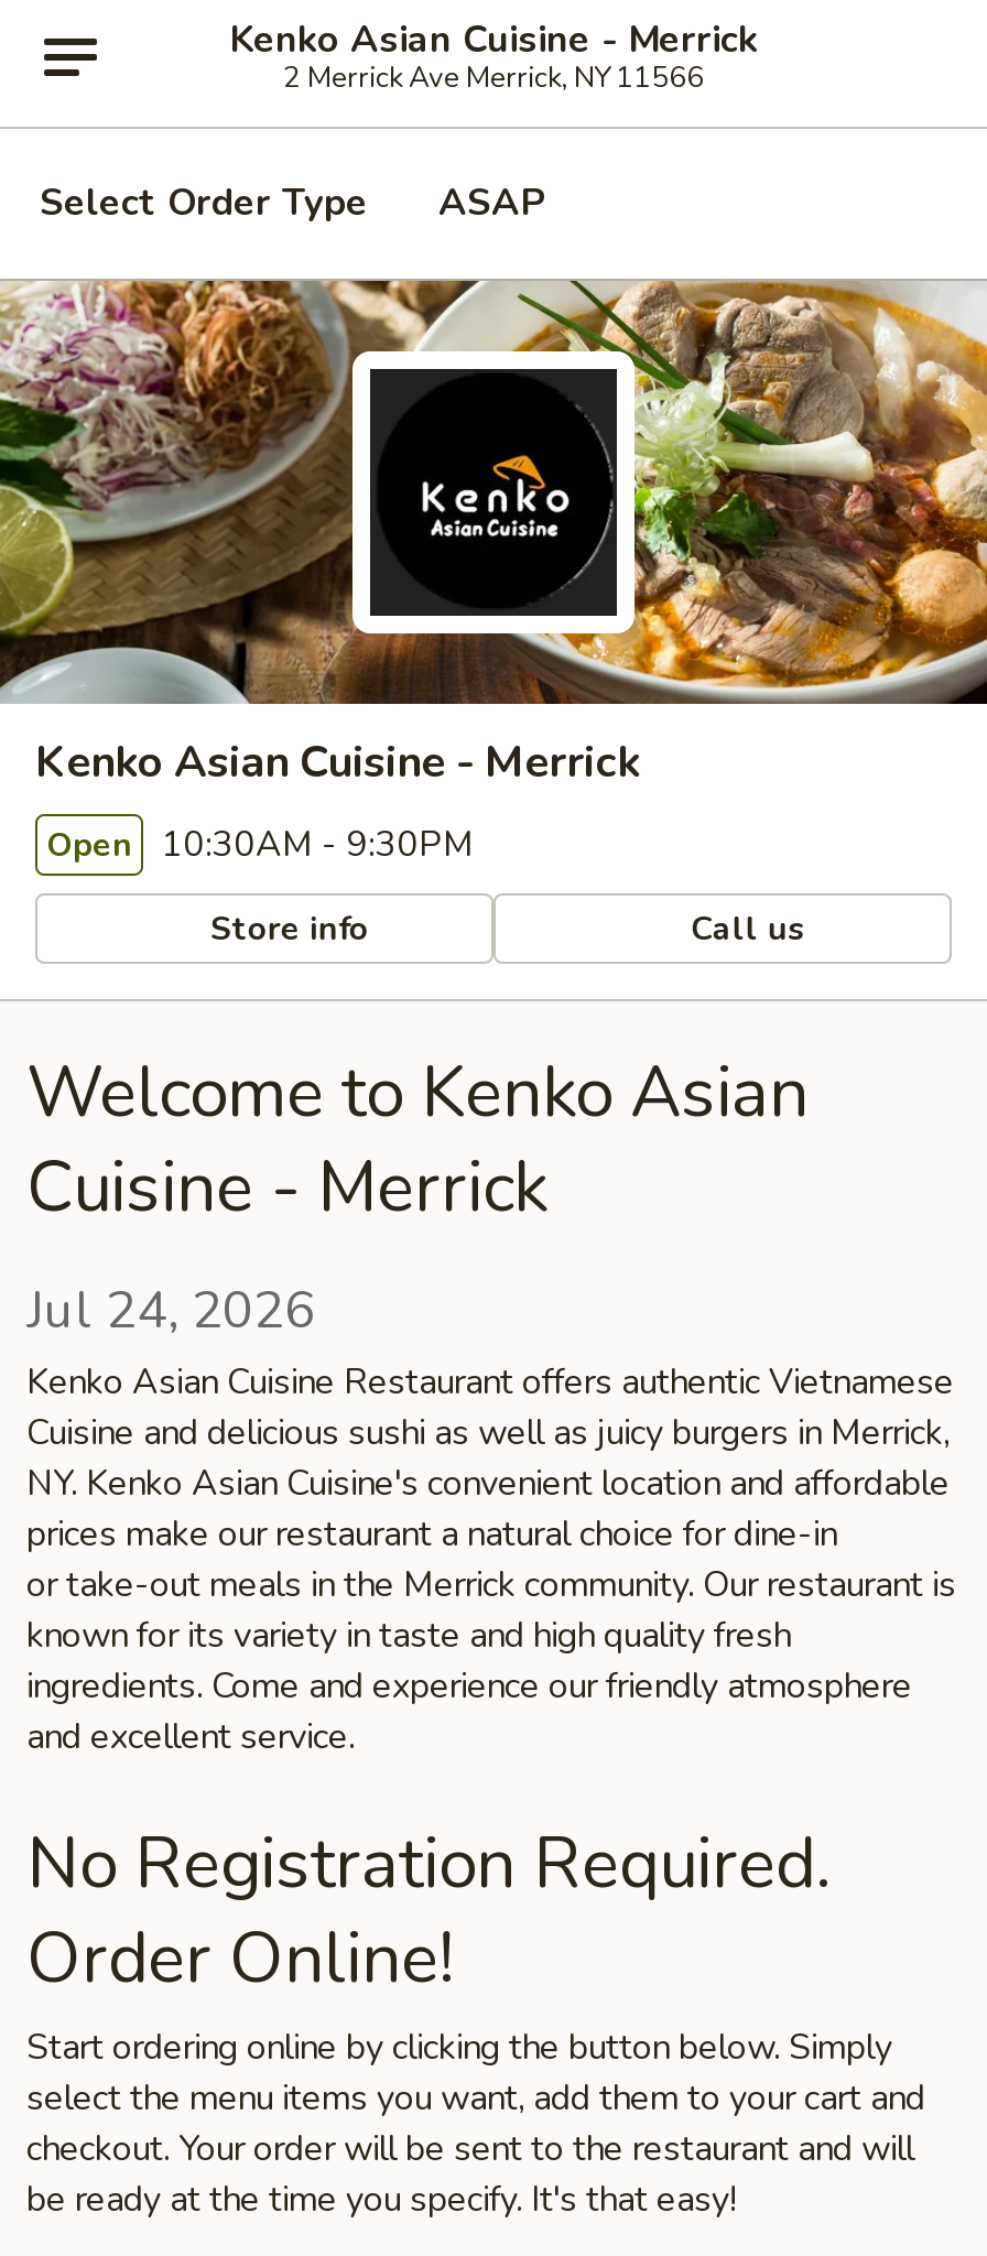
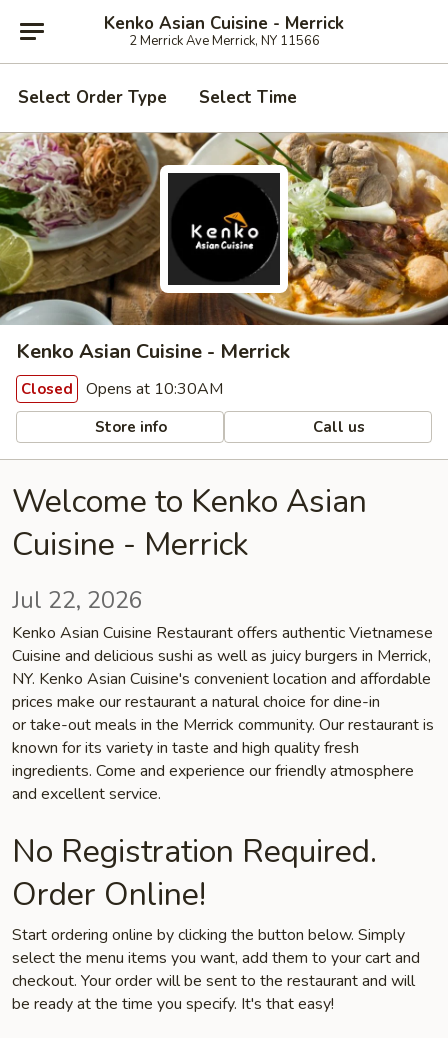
[438,177,544,228] ASAP -> [199,86,297,109] Select Time
[46,821,474,869] Open 10:30AM - 9:30PM -> [21,378,223,400] Closed Opens at 10:30AM
[26,1275,315,1345] Jul 24, 2026 -> [12,584,143,616] Jul 22, 2026

